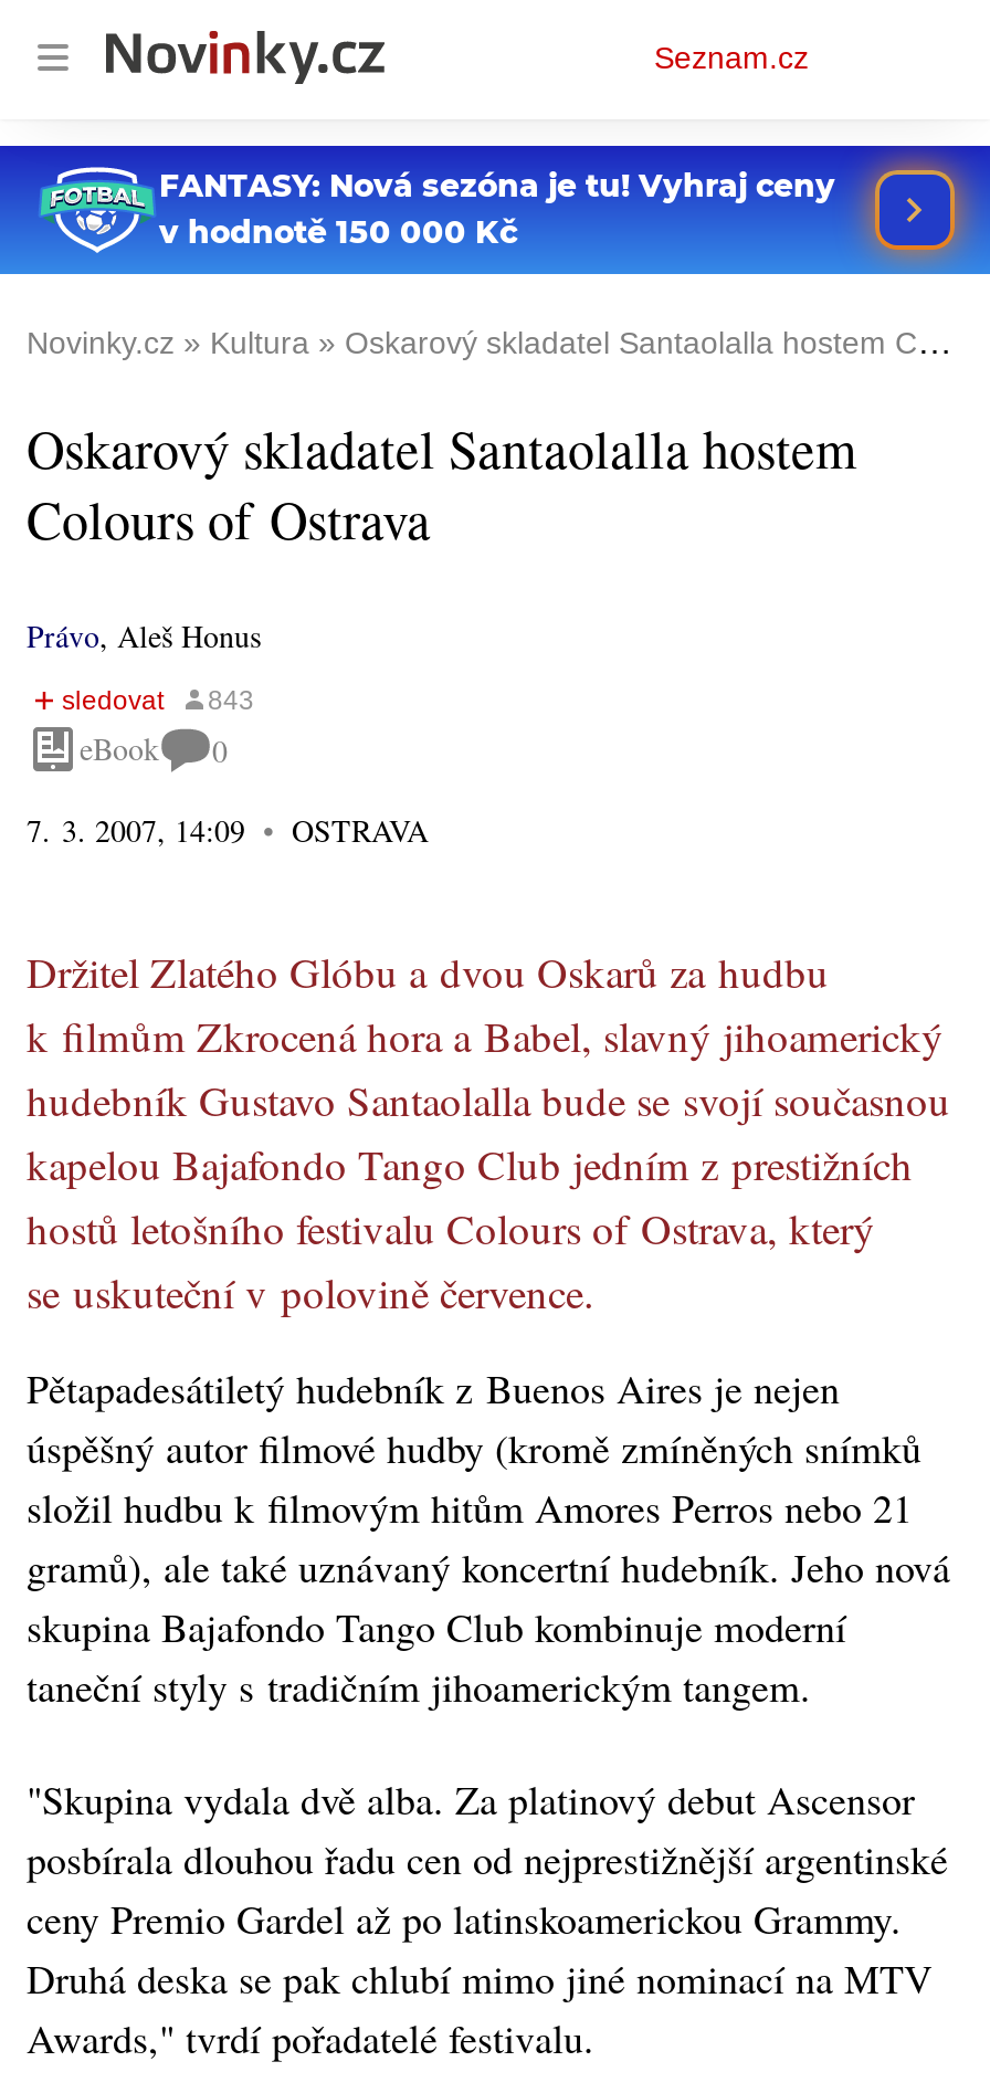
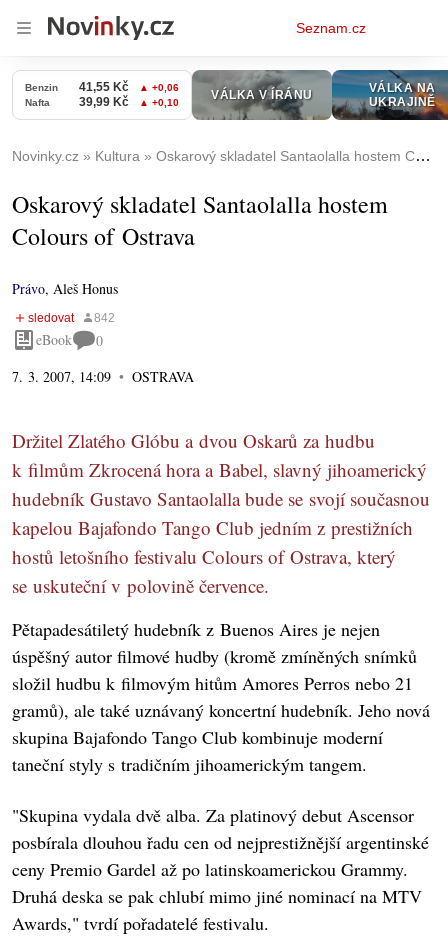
[7,144,983,276] [image] -> [3,68,445,125] [image]

